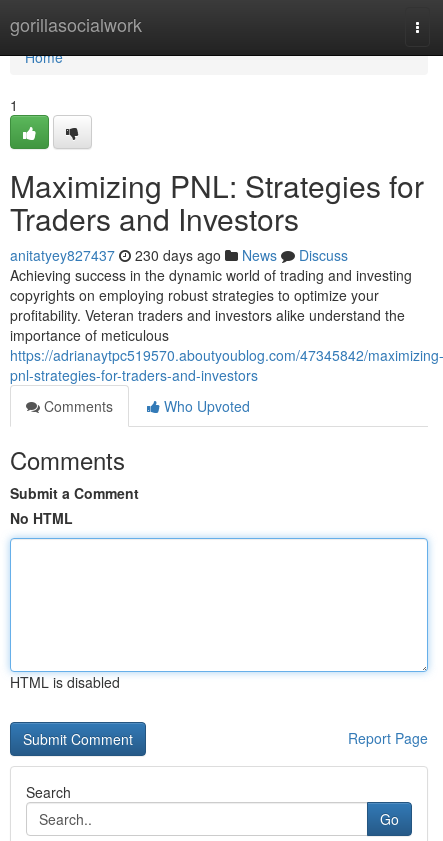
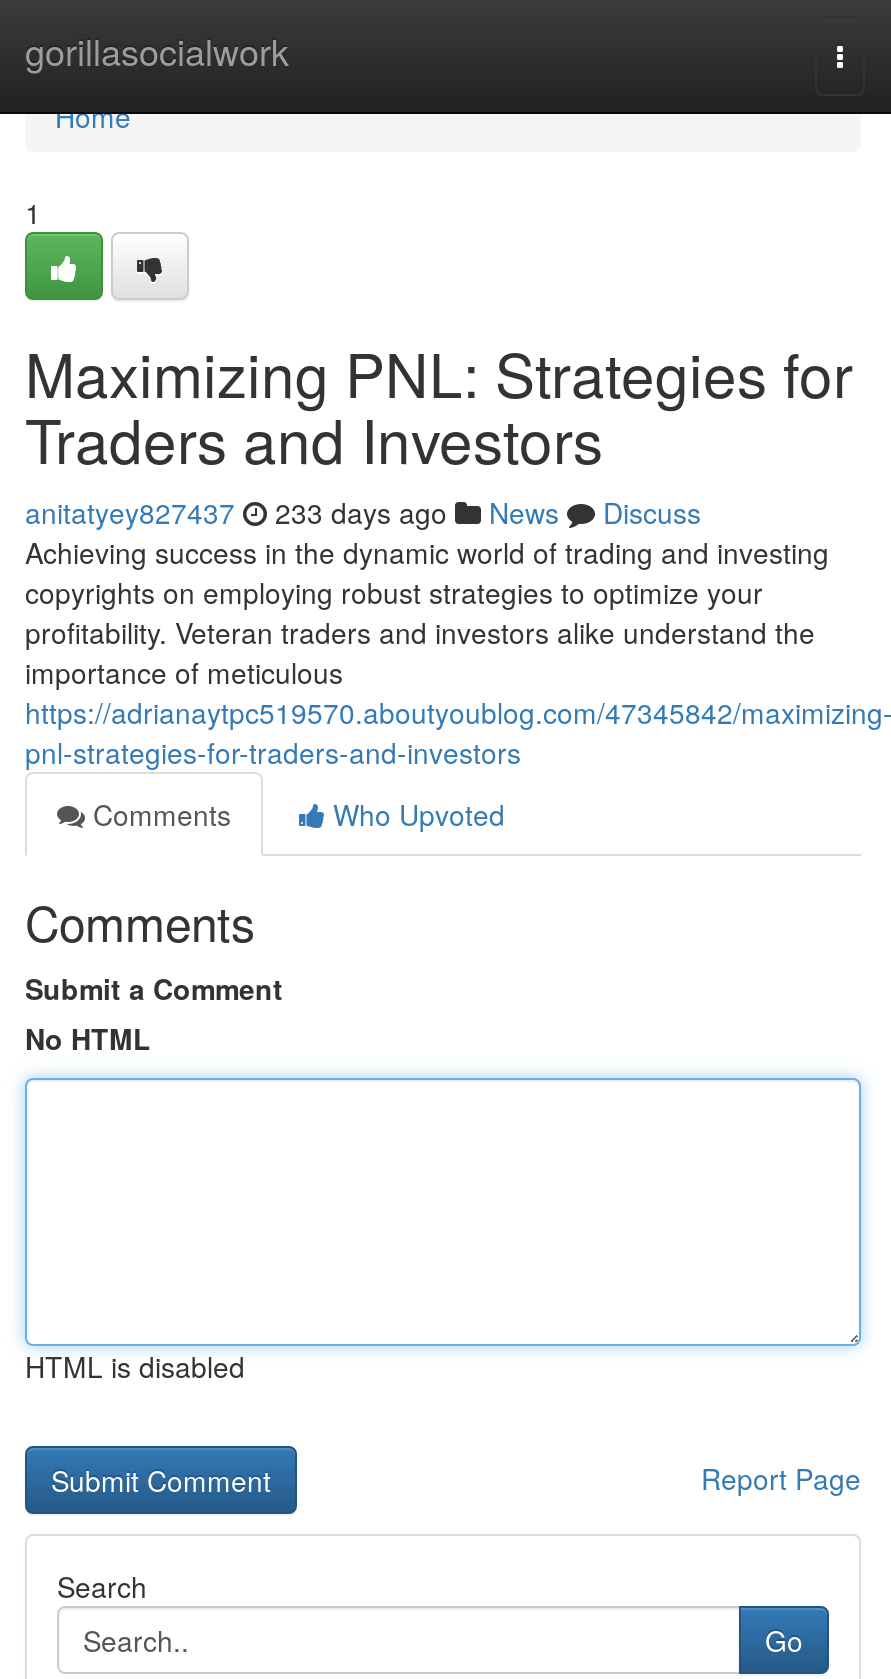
[10,245,348,265] anitatyey827437 230 days ago News Discuss -> [25,492,701,532] anitatyey827437 233 days ago News Discuss

